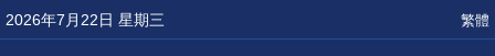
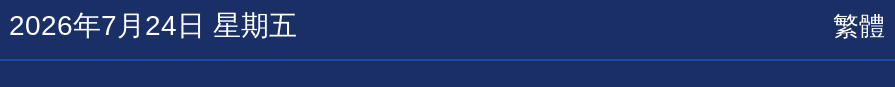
[6,11,165,29] 2026年7月22日 星期三 -> [9,9,297,41] 2026年7月24日 星期五

